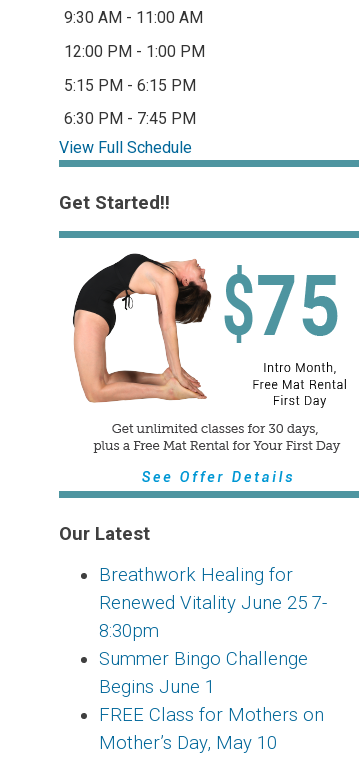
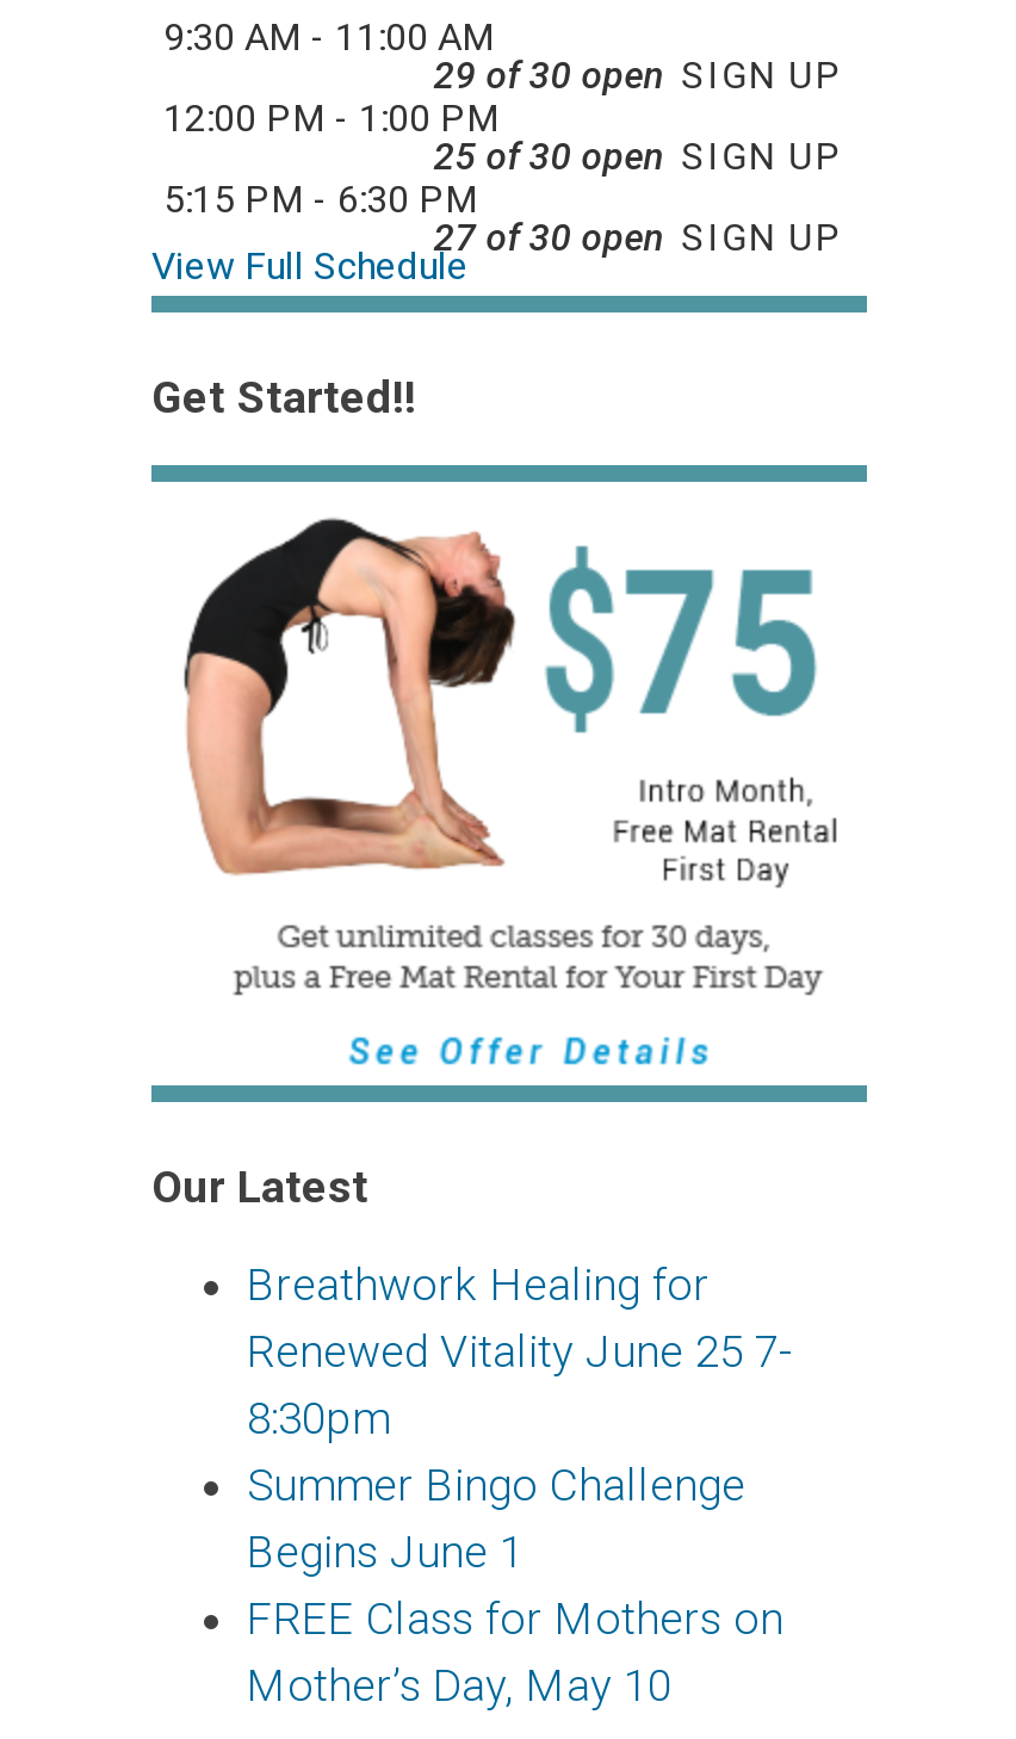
none -> [433,53,843,99] 29 of 30 open SIGN UP
[64,76,196,128] 5:15 PM - 6:15 PM | 6:30 PM - 7:45 PM -> [163,133,843,259] 25 of 30 open SIGN UP | 5:15 PM - 6:30 PM | 27 of 30 open SIGN UP

